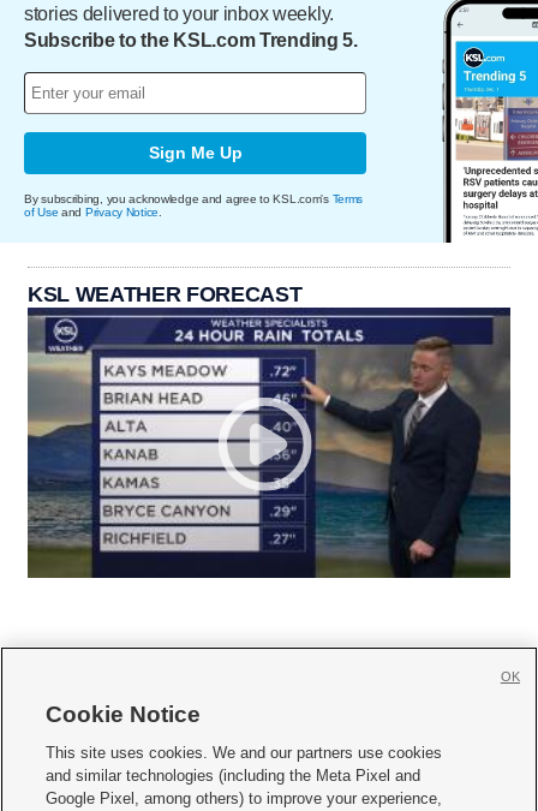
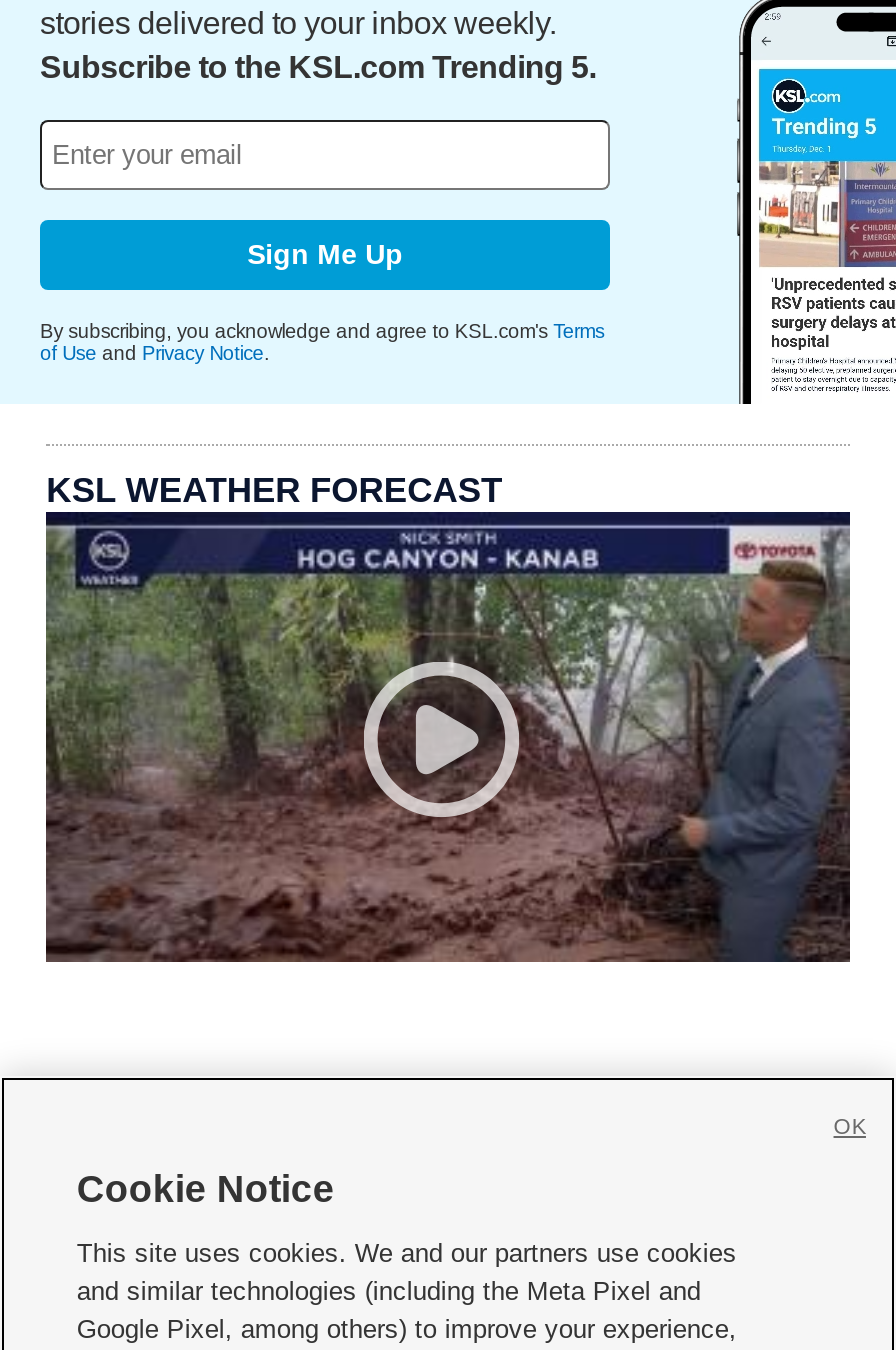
[28,309,510,579] [image] -> [46,516,850,964] [image]

